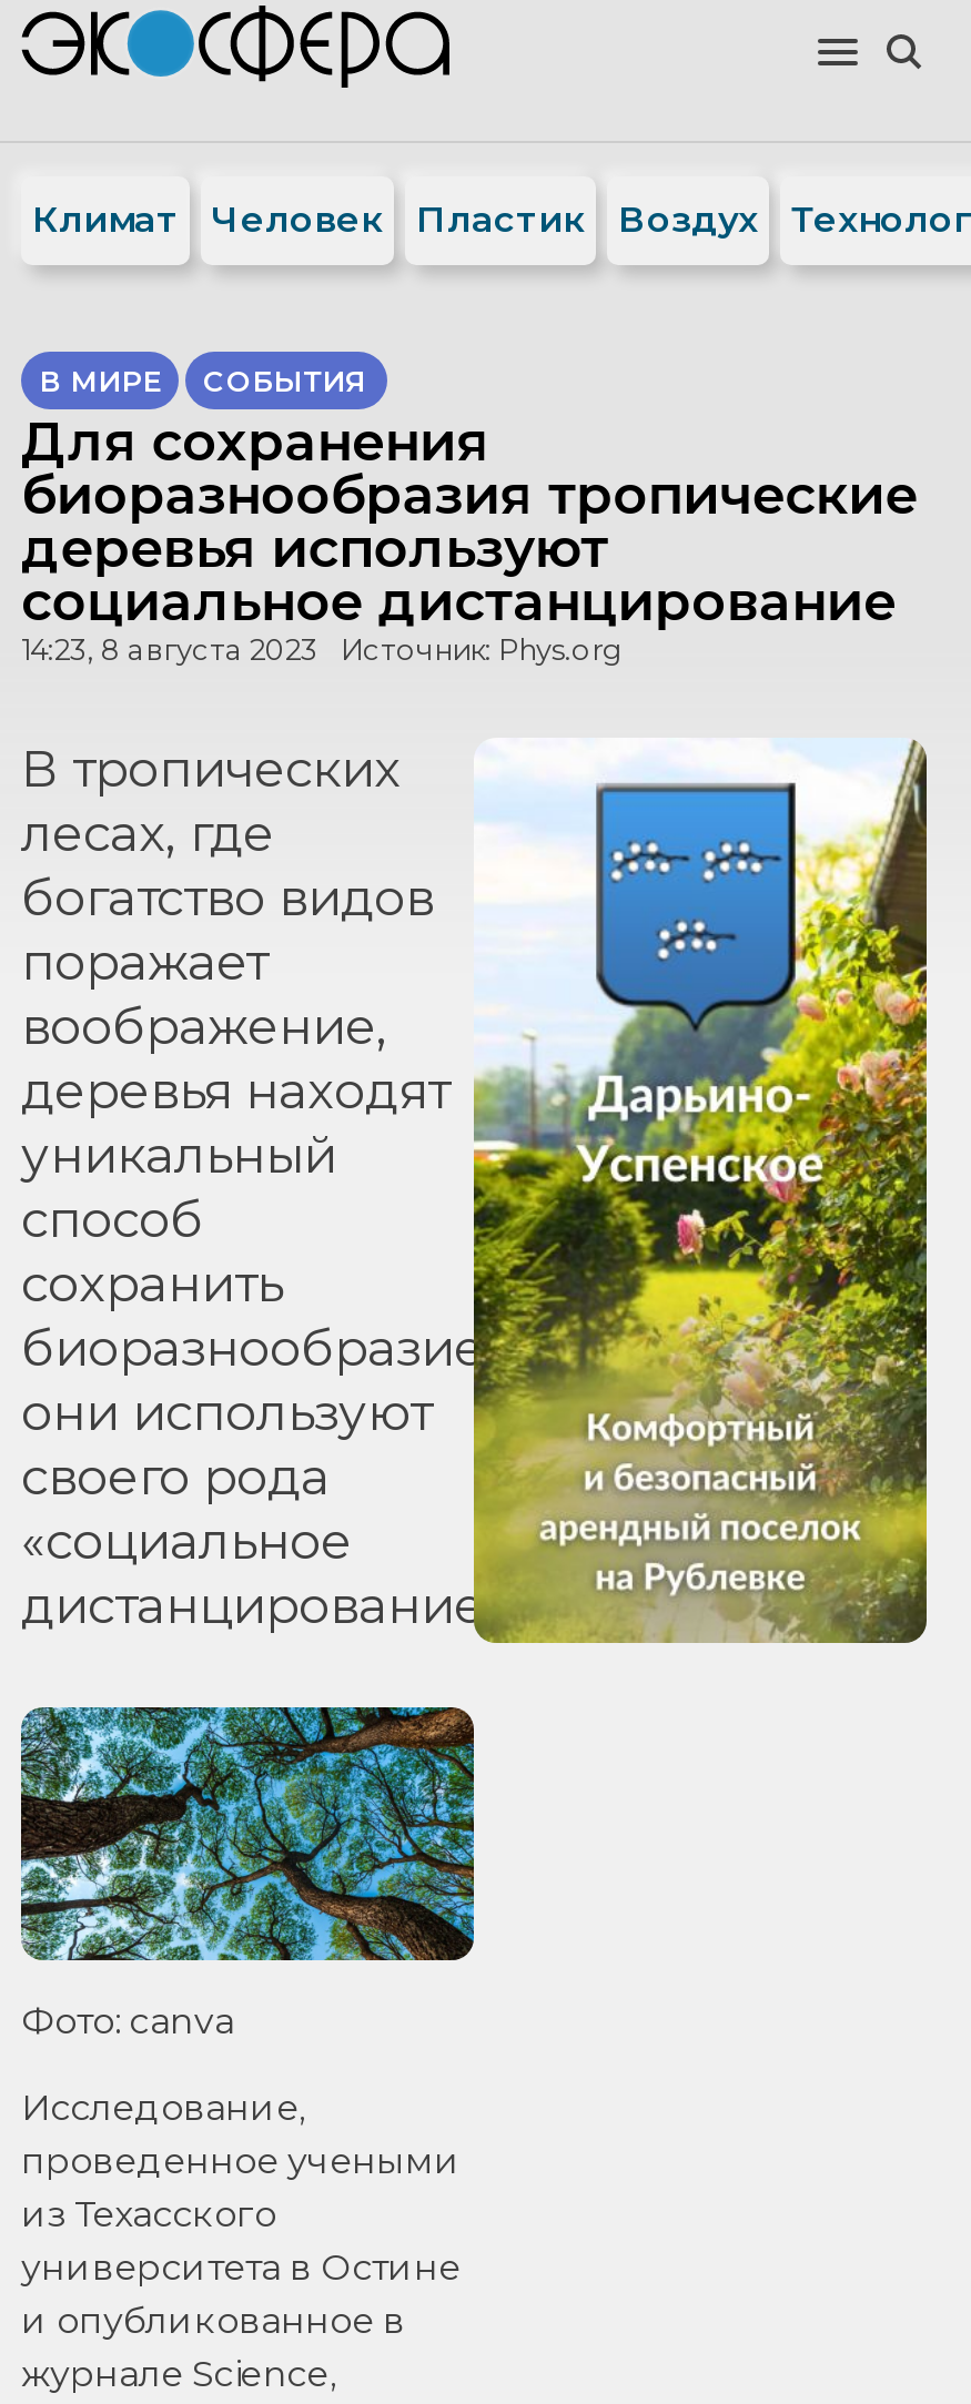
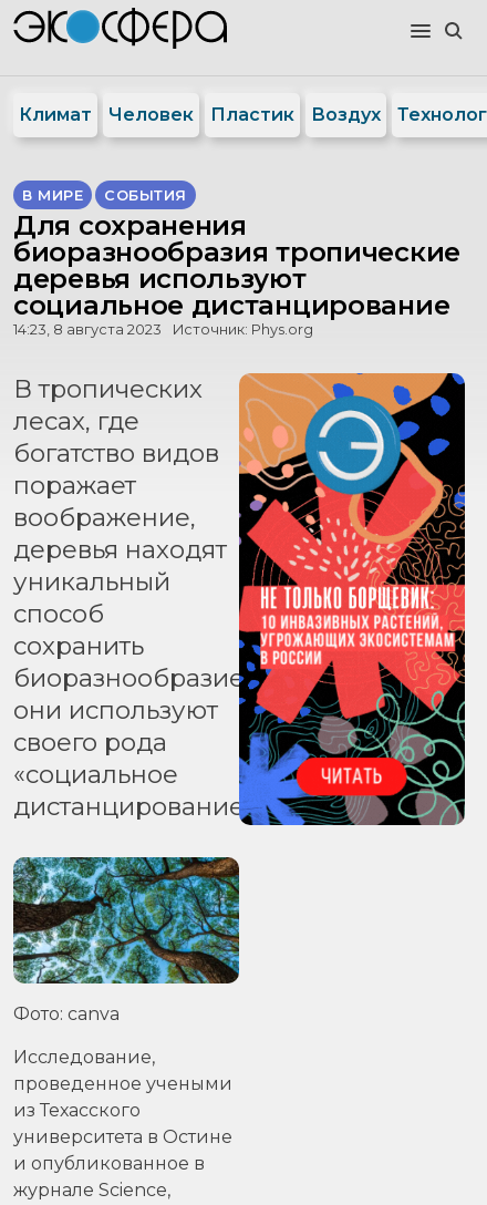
[472,738,929,1645] [image] -> [238,372,466,826] [image]

